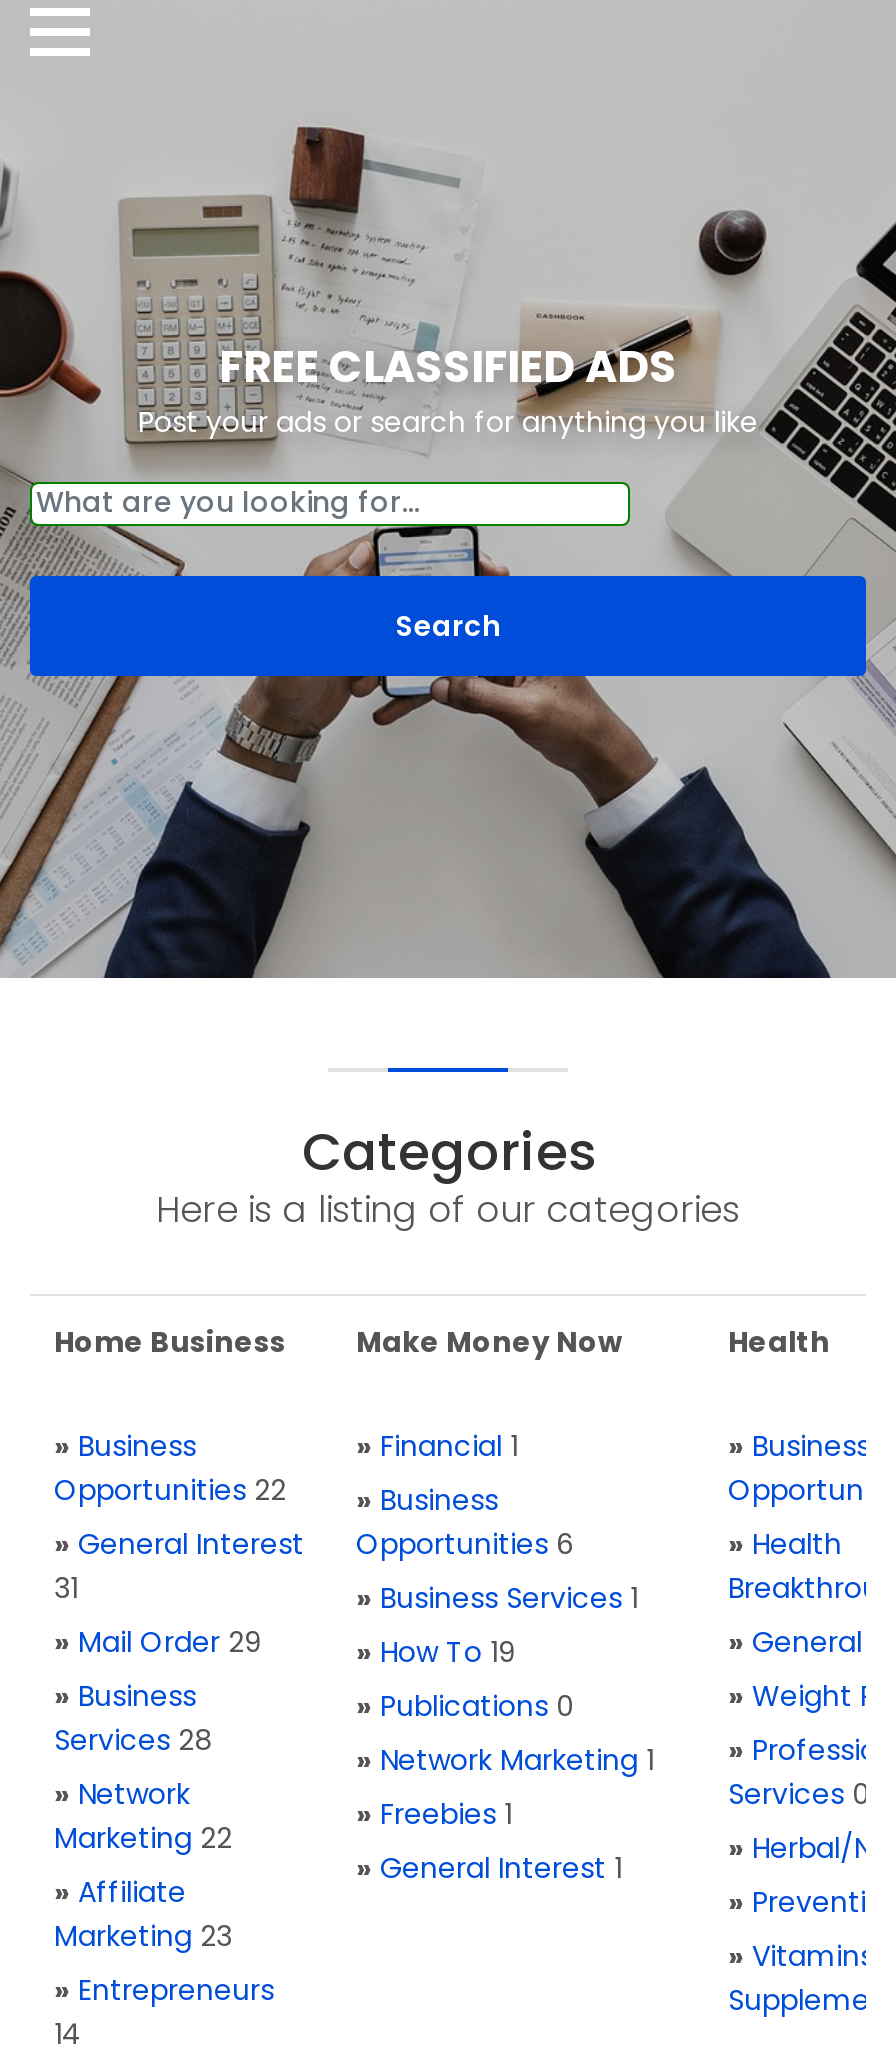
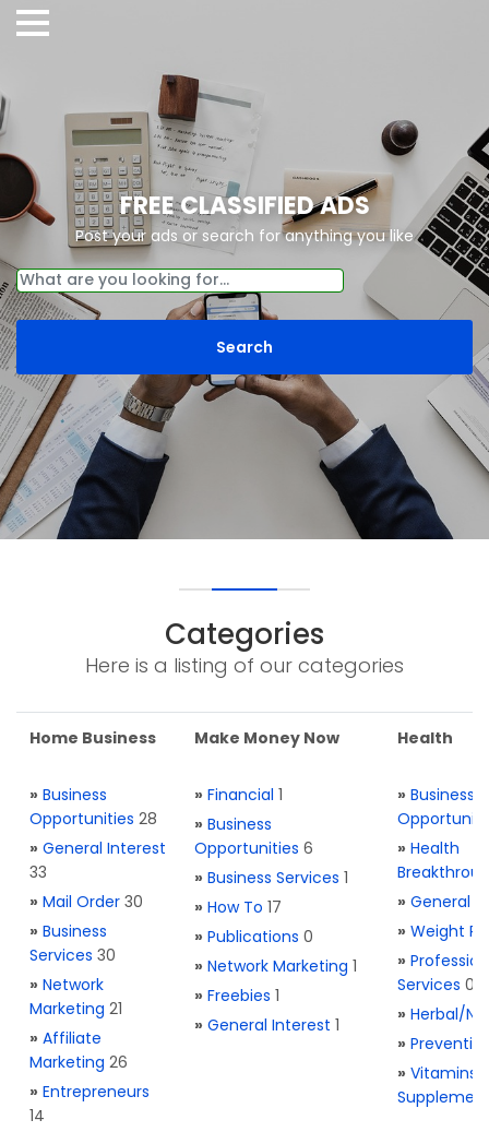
[54,1470,286,1510] Opportunities 22 -> [29,808,157,830] Opportunities 28
[54,1568,78,1608] 31 -> [29,861,47,883] 33
[54,1622,262,1662] » Mail Order 29 -> [29,891,143,913] » Mail Order 30
[356,1632,516,1672] » How To 19 -> [194,896,282,918] » How To 17
[54,1720,212,1760] Services 28 -> [29,944,116,966] Services 30
[54,1818,232,1858] Marketing 22 -> [29,998,122,1020] Marketing 21
[54,1916,232,1956] Marketing 23 -> [29,1051,128,1073] Marketing 26

